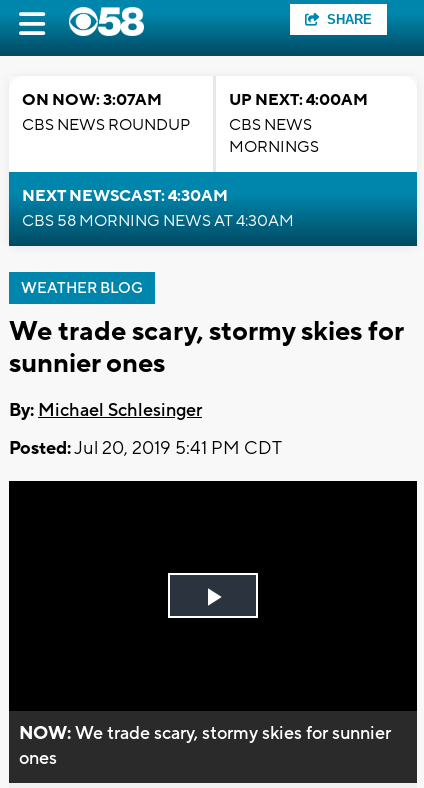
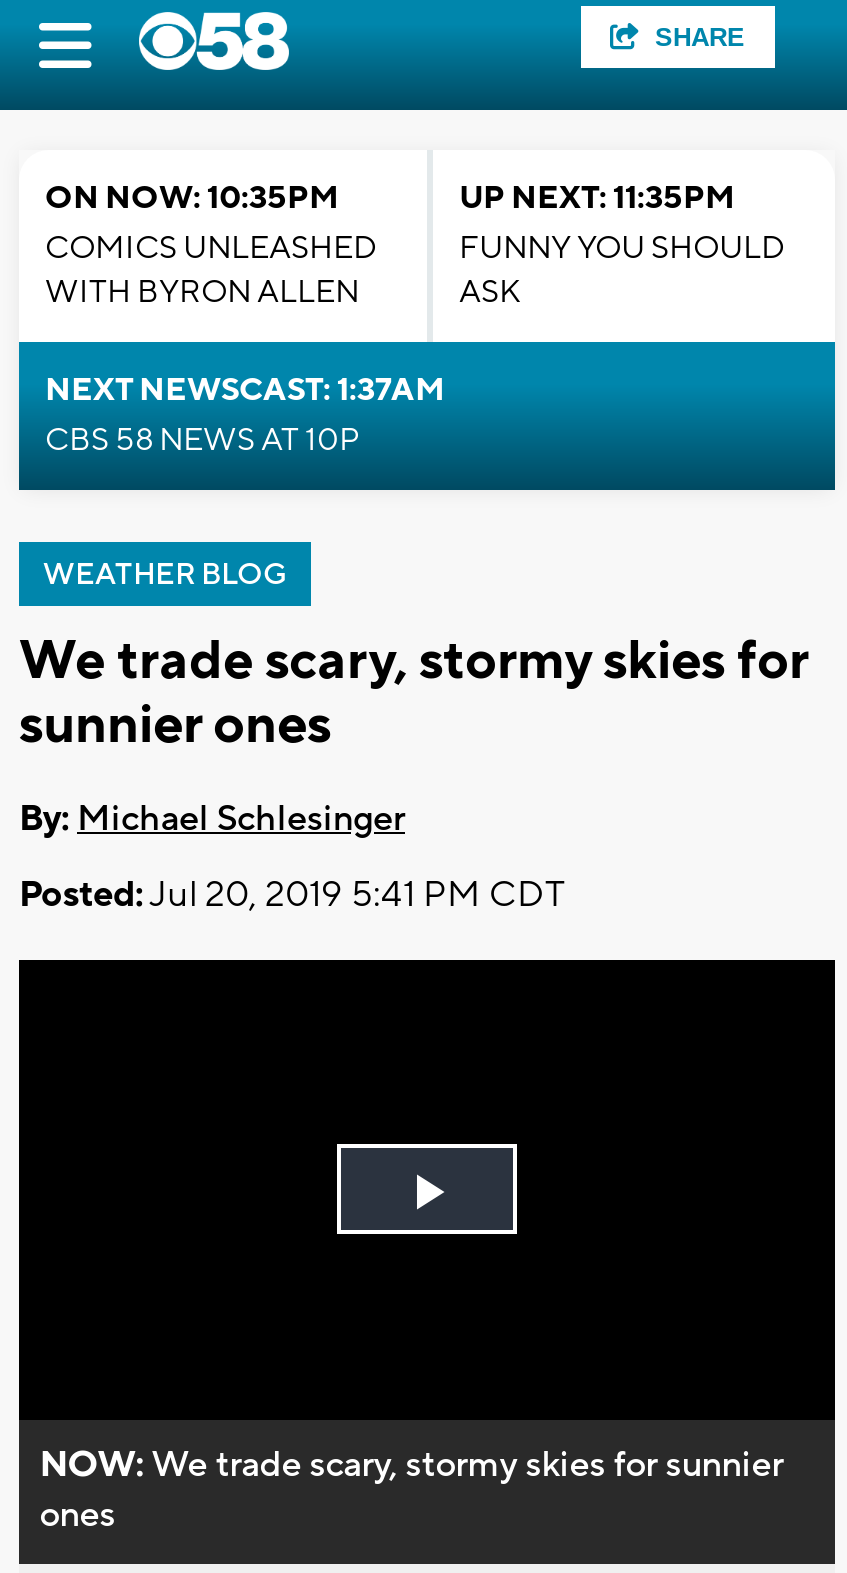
[22,90,190,135] ON NOW: 3:07AM | CBS NEWS ROUNDUP -> [45,178,377,312] ON NOW: 10:35PM | COMICS UNLEASHED | WITH BYRON ALLEN
[229,90,368,157] UP NEXT: 4:00AM | CBS NEWS | MORNINGS -> [459,178,785,312] UP NEXT: 11:35PM | FUNNY YOU SHOULD | ASK
[22,186,294,231] NEXT NEWSCAST: 4:30AM | CBS 58 MORNING NEWS AT 4:30AM -> [45,370,445,460] NEXT NEWSCAST: 1:37AM | CBS 58 NEWS AT 10P

